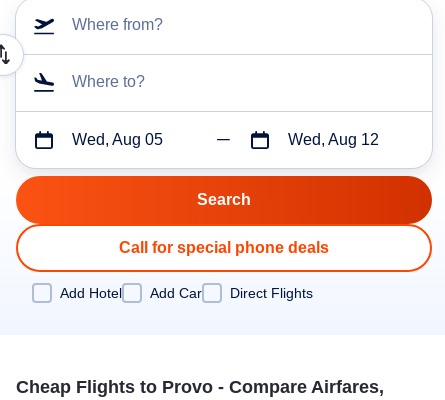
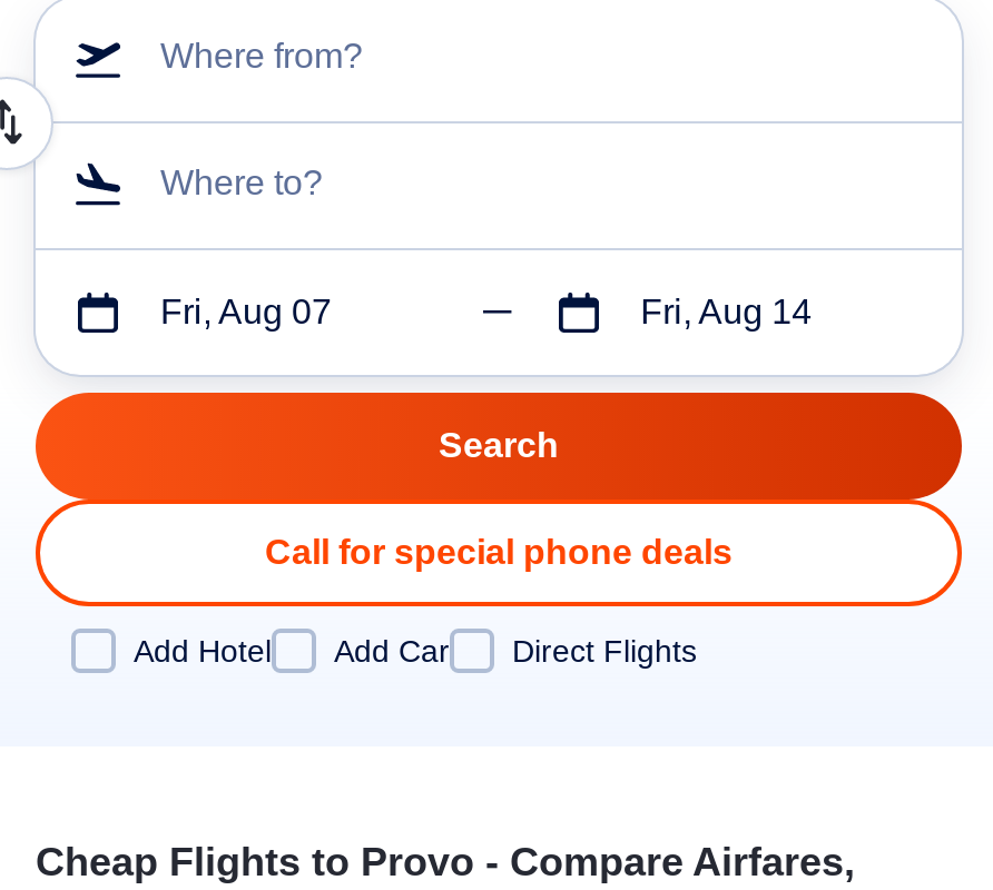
[72,131,163,148] Wed, Aug 05 -> [160,292,332,330] Fri, Aug 07
[288,131,379,148] Wed, Aug 12 -> [641,292,812,330] Fri, Aug 14

